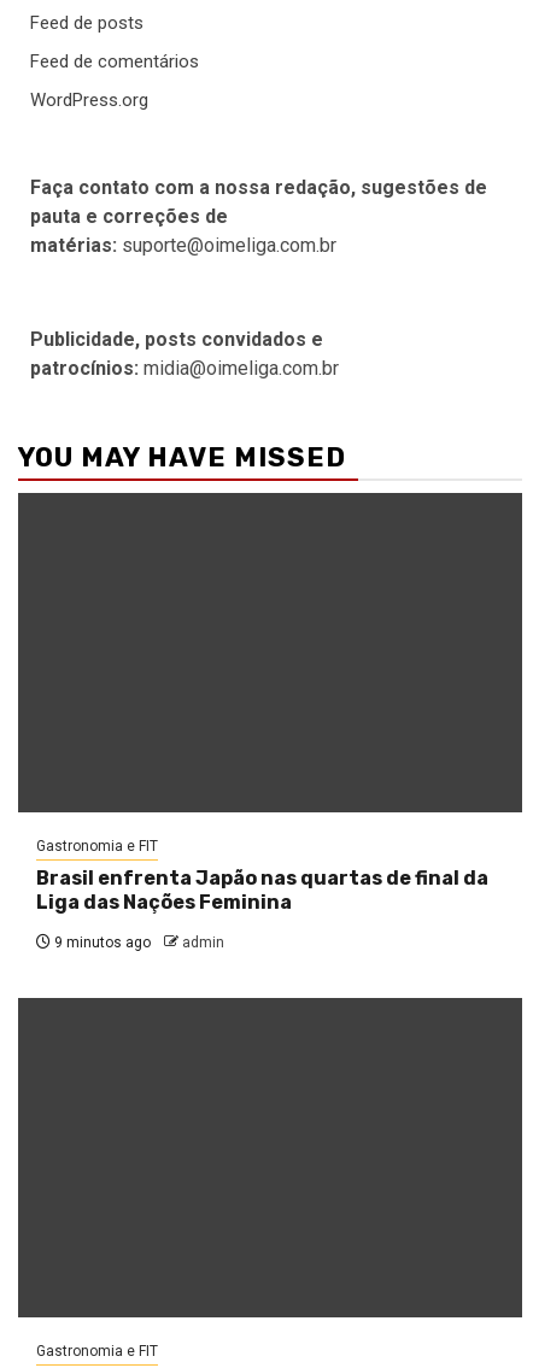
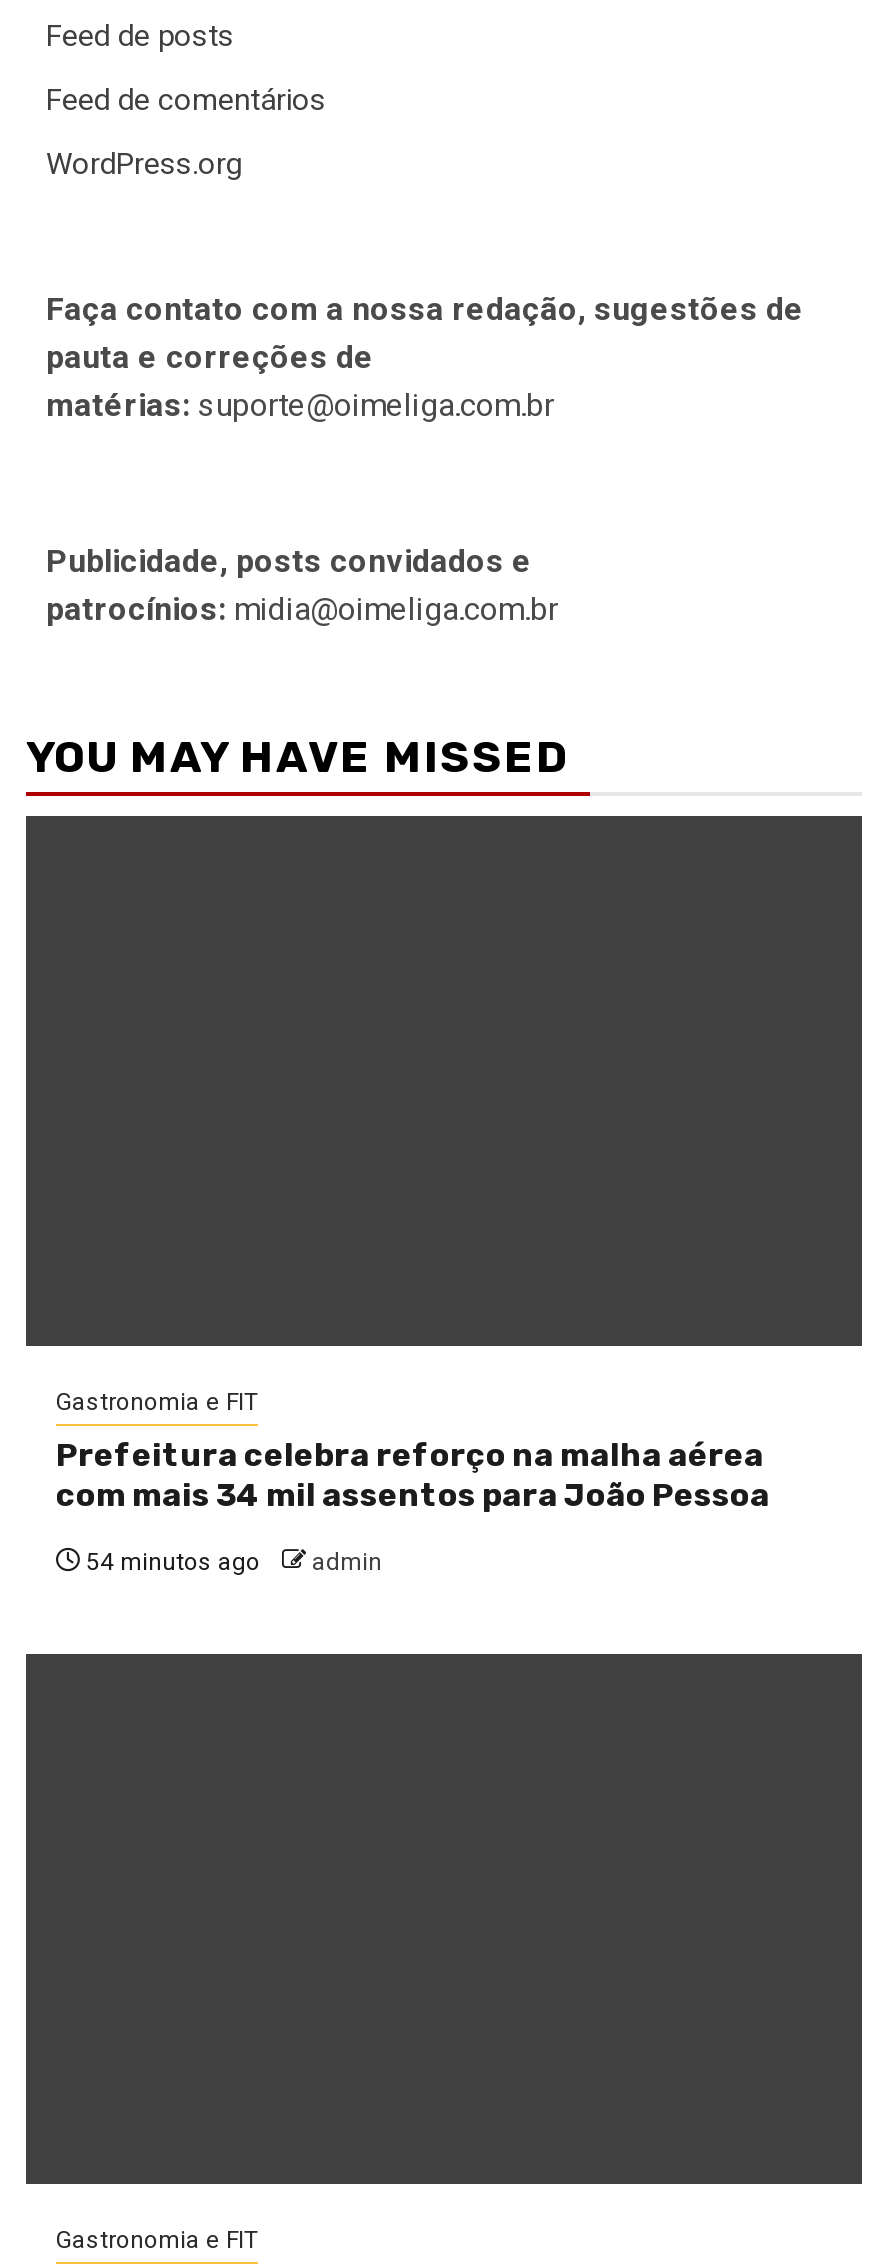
[36,867,488,914] Brasil enfrenta Japão nas quartas de final da | Liga das Nações Feminina -> [56,1437,770,1515] Prefeitura celebra reforço na malha aérea | com mais 34 mil assentos para João Pessoa
[51,935,224,951] 9 minutos ago admin -> [80,1549,382,1577] 54 minutos ago admin

